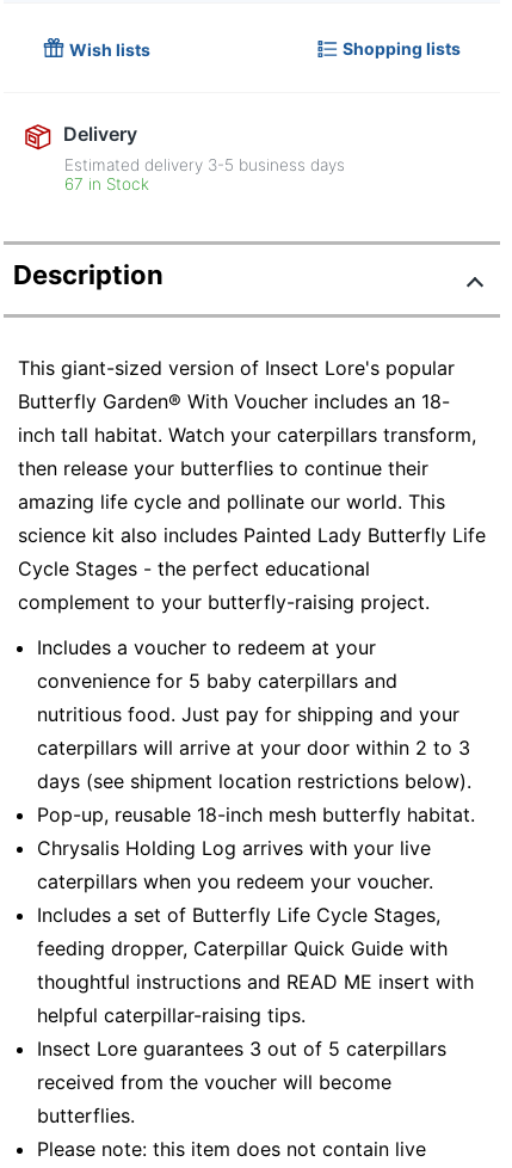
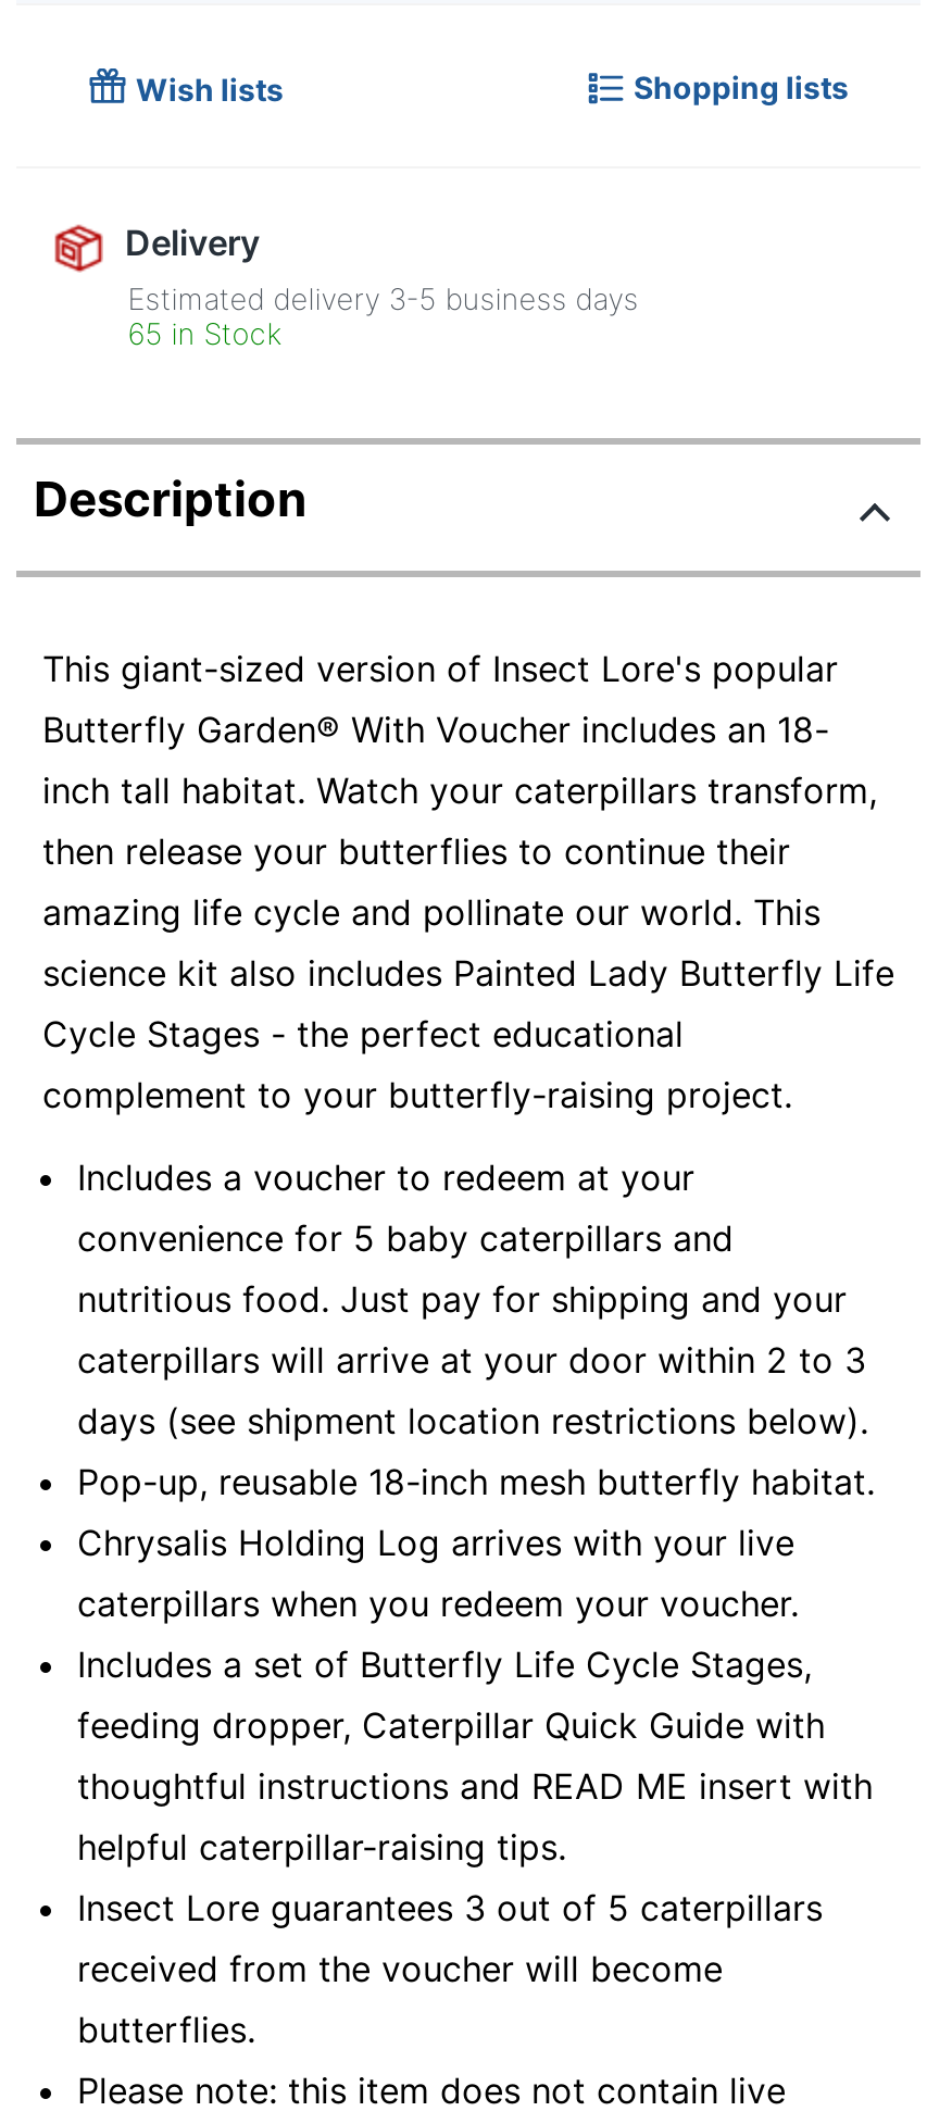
[65,174,149,194] 67 in Stock -> [128,317,282,351] 65 in Stock

